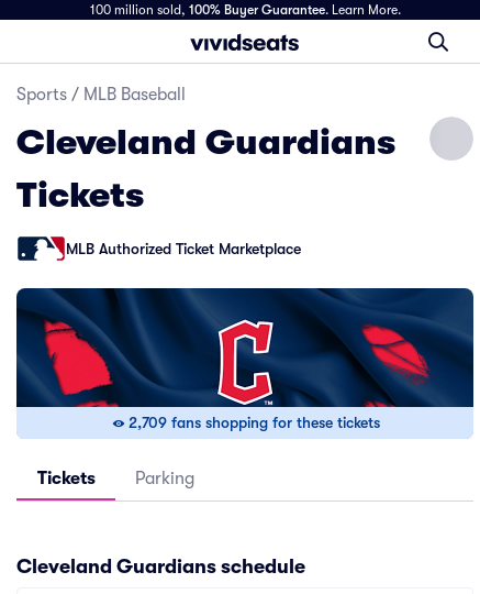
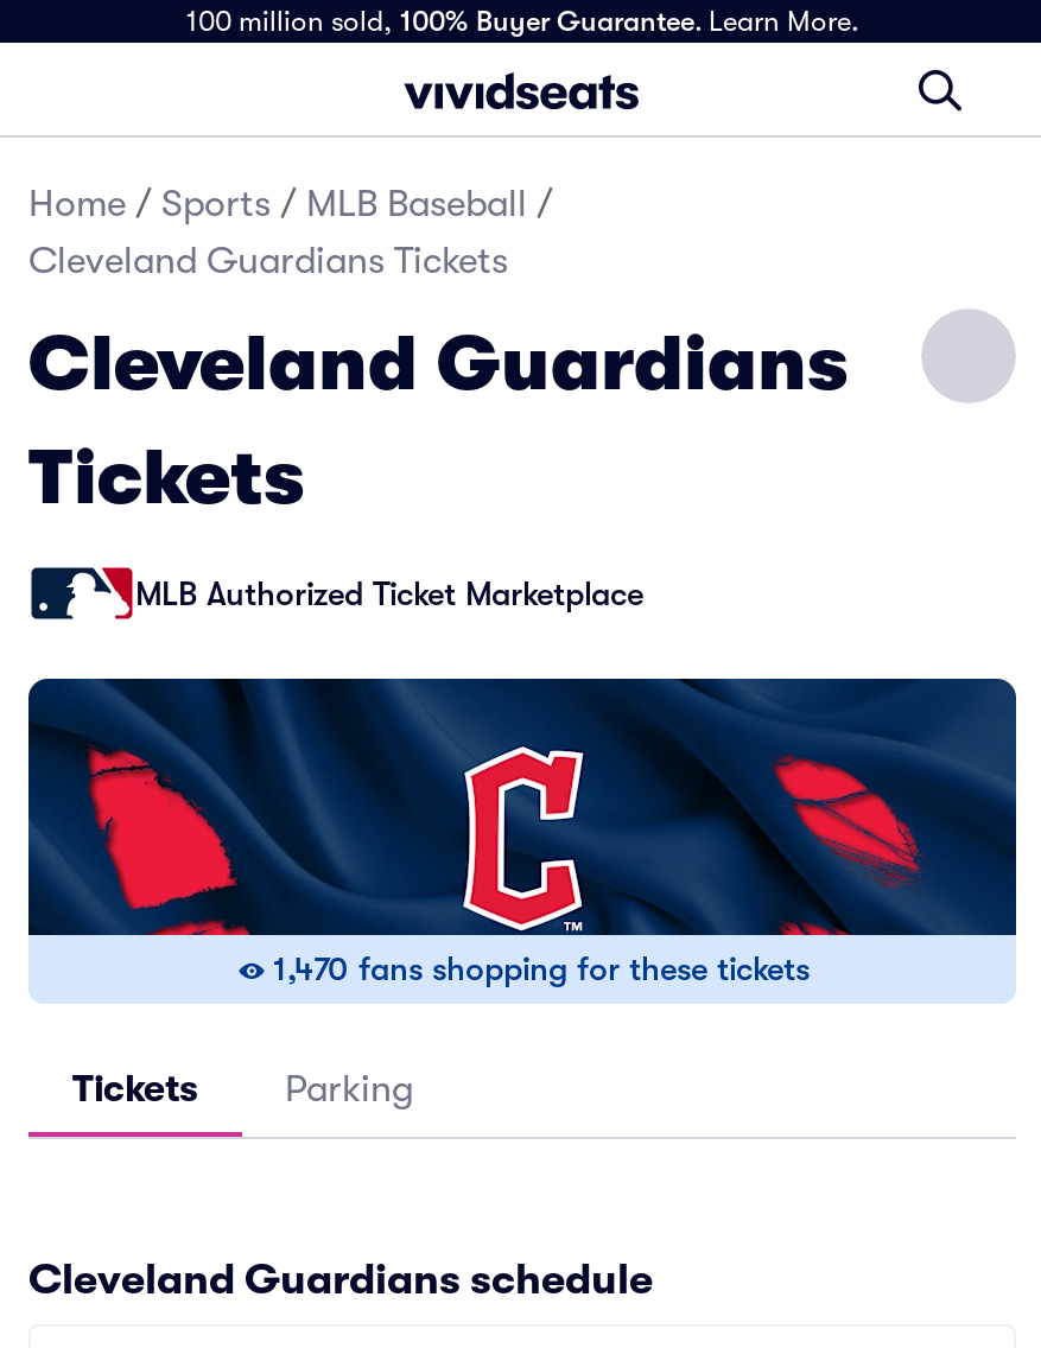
[16,85,186,105] Sports / MLB Baseball -> [28,183,553,282] Home / Sports / MLB Baseball / | Cleveland Guardians Tickets
[128,414,379,431] 2,709 fans shopping for these tickets -> [273,949,810,987] 1,470 fans shopping for these tickets

